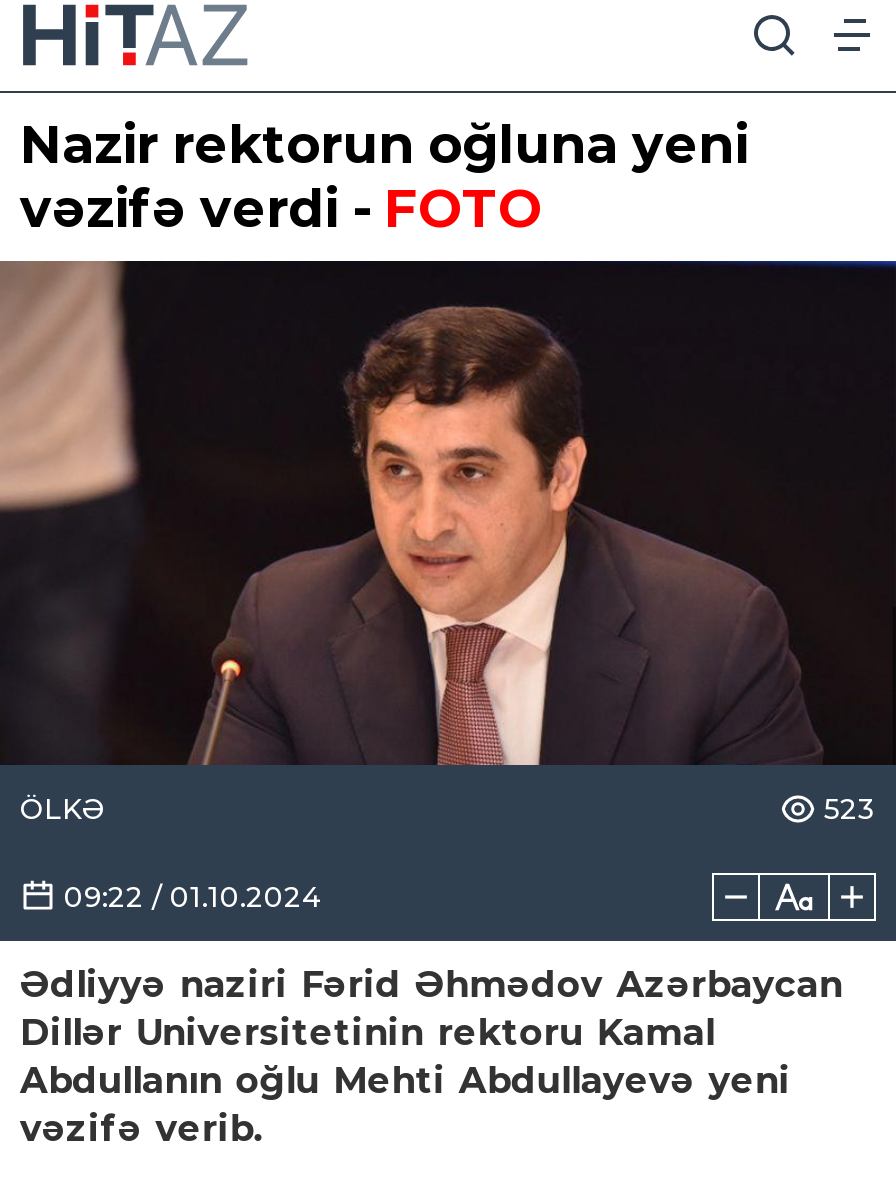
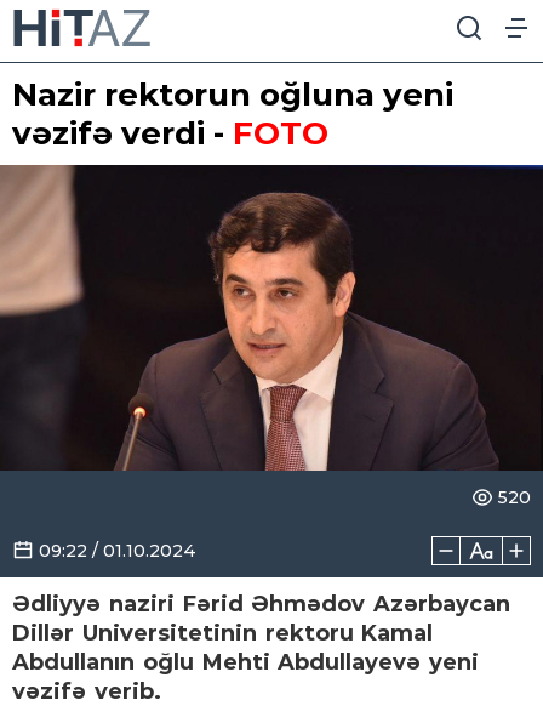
[20,791,106,827] ÖLKƏ -> none
[824,791,876,827] 523 -> [498,486,531,508] 520

